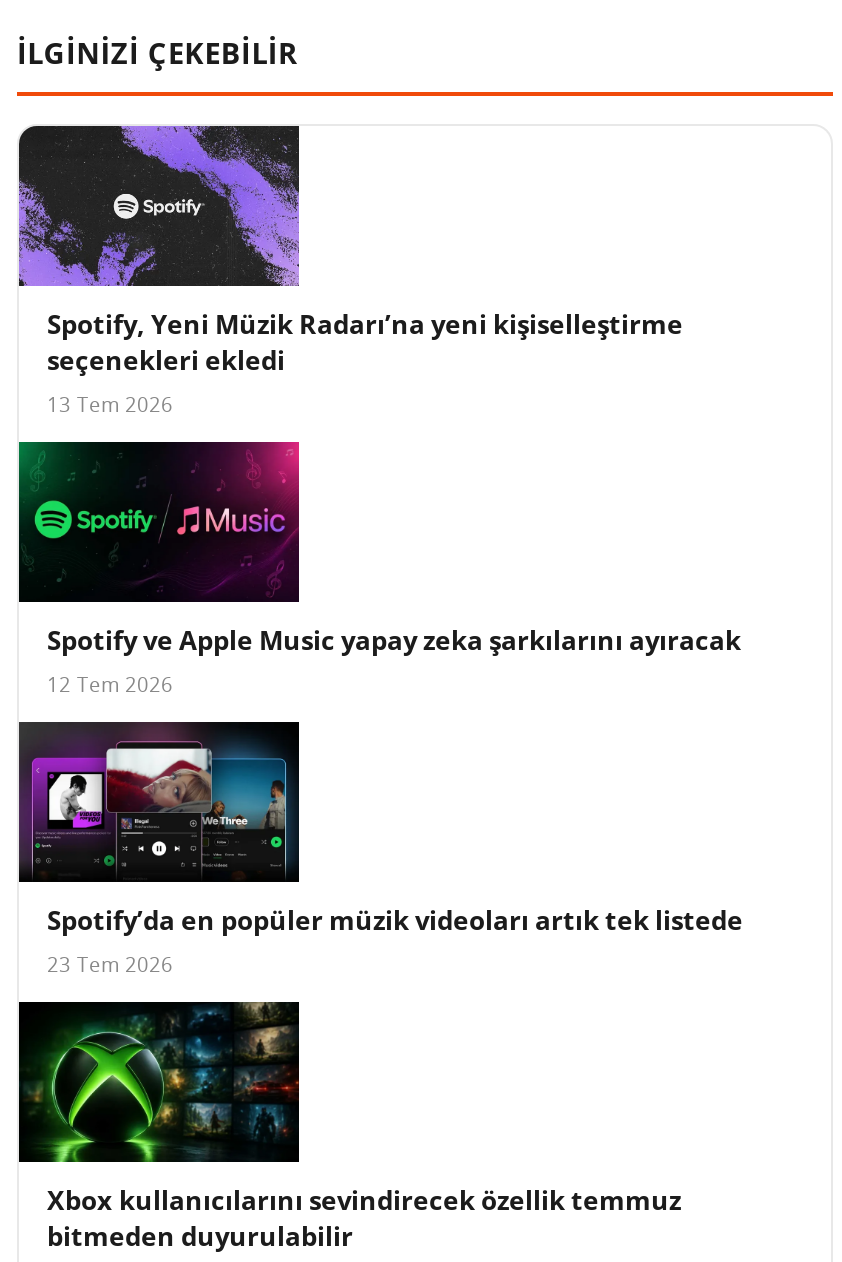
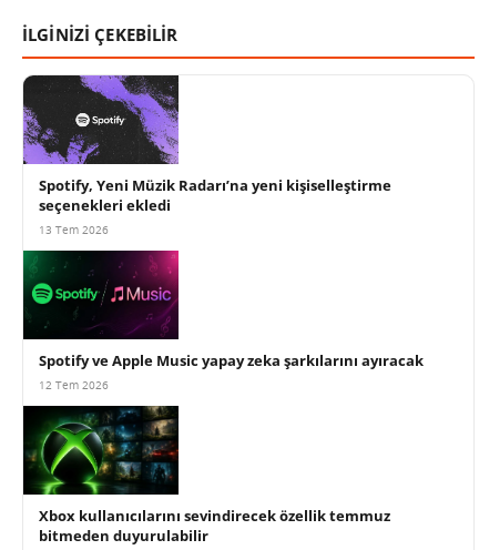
[19,720,743,979] [image] | Spotify’da en popüler müzik videoları artık tek listede | 23 Tem 2026 -> none

